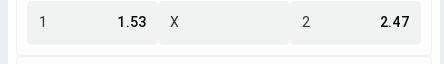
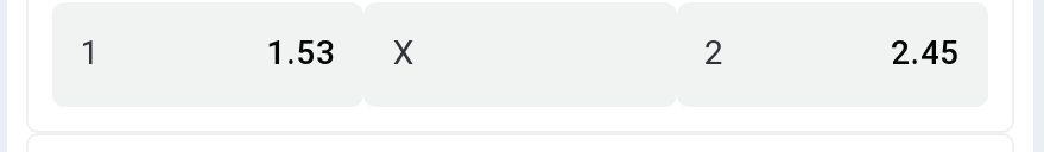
[380,14,409,30] 2.47 -> [891,33,960,71] 2.45

